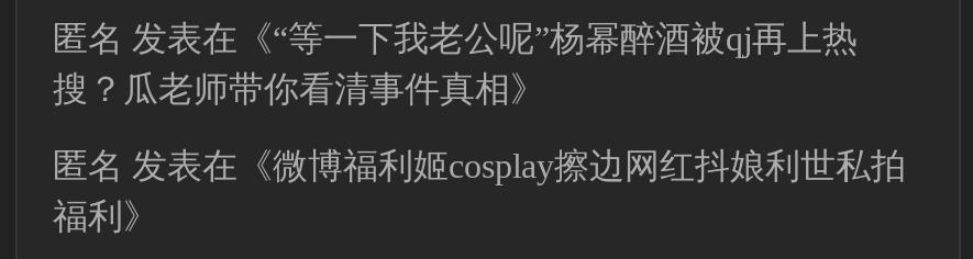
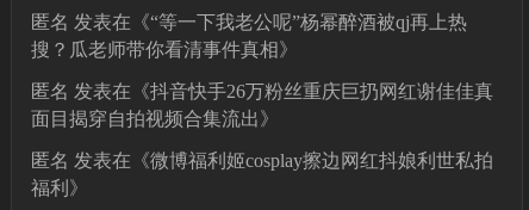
none -> [31,81,493,129] 匿名发表在《抖音快手26万粉丝重庆巨扔网红谢佳佳真 | 面目揭穿自拍视频合集流出》

